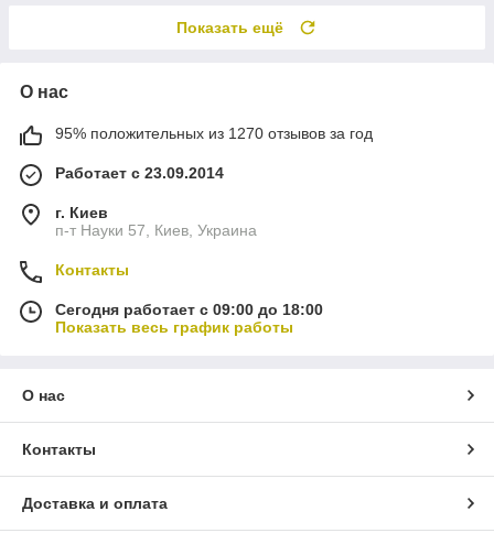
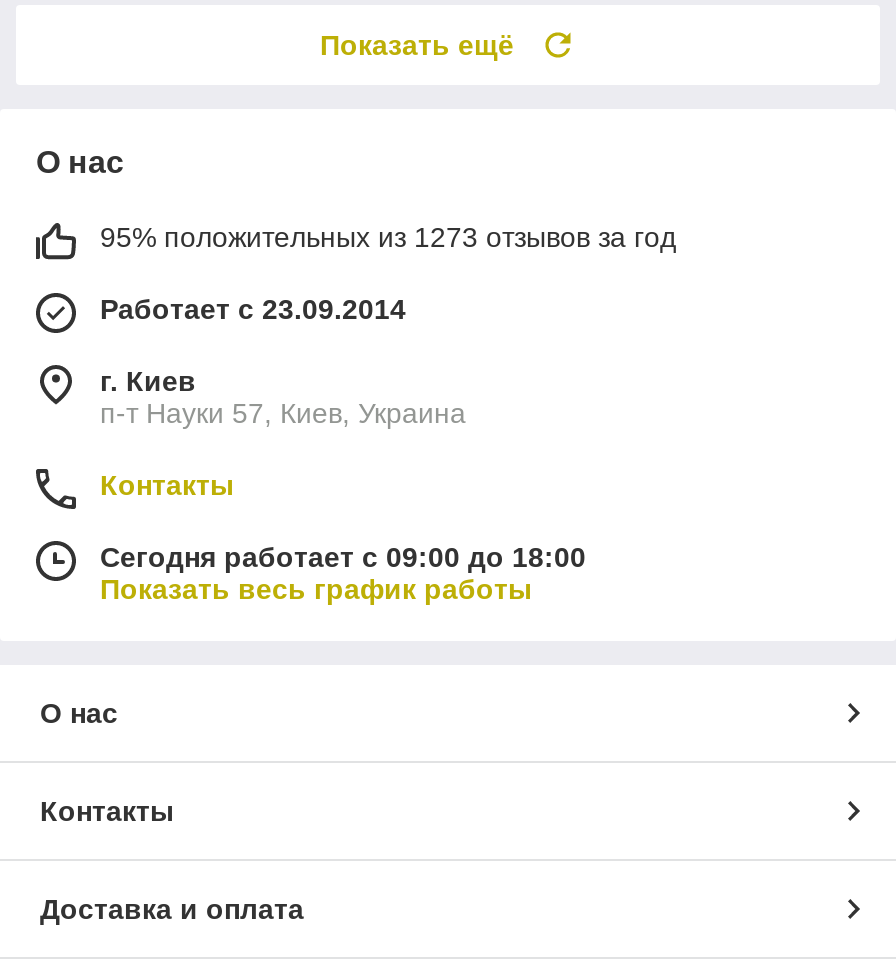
[55,124,373,142] 95% положительных из 1270 отзывов за год -> [100,221,676,253] 95% положительных из 1273 отзывов за год

